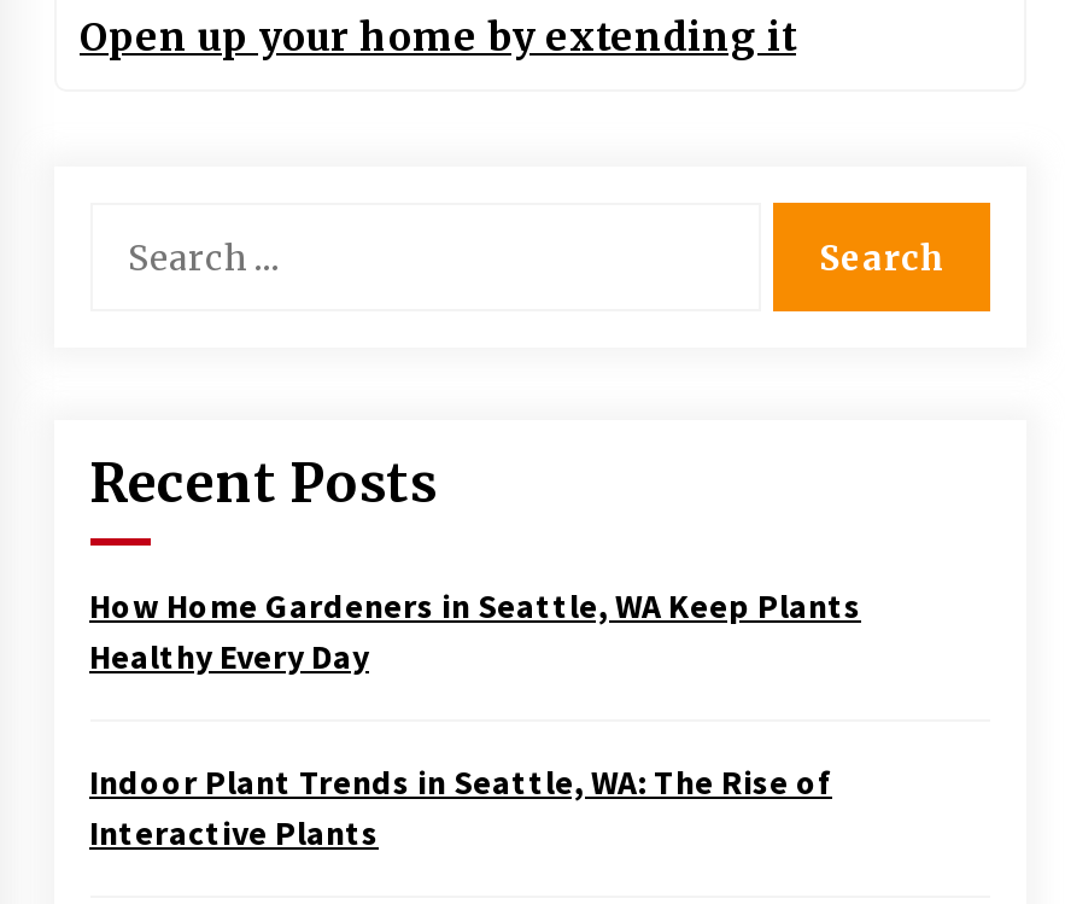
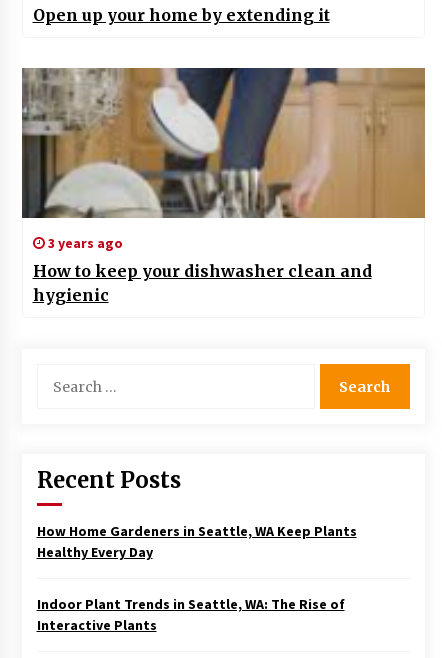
none -> [21,67,426,305] [image] | 3 years ago | How to keep your dishwasher clean and | hygienic

